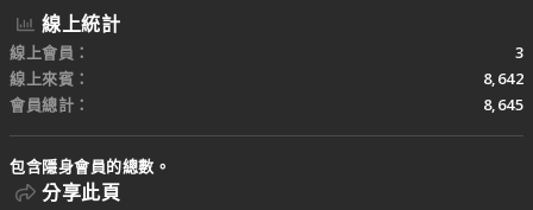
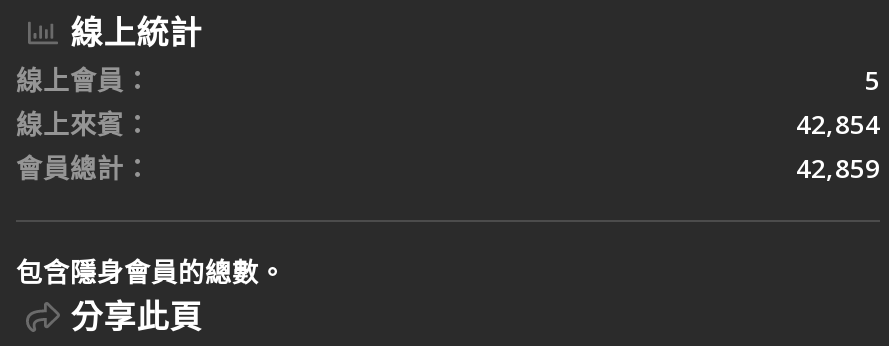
[515,42,523,63] 3 -> [865,63,880,99] 5
[482,68,523,89] 8,642 -> [796,107,880,143] 42,854
[482,94,523,116] 8,645 -> [796,151,880,187] 42,859

